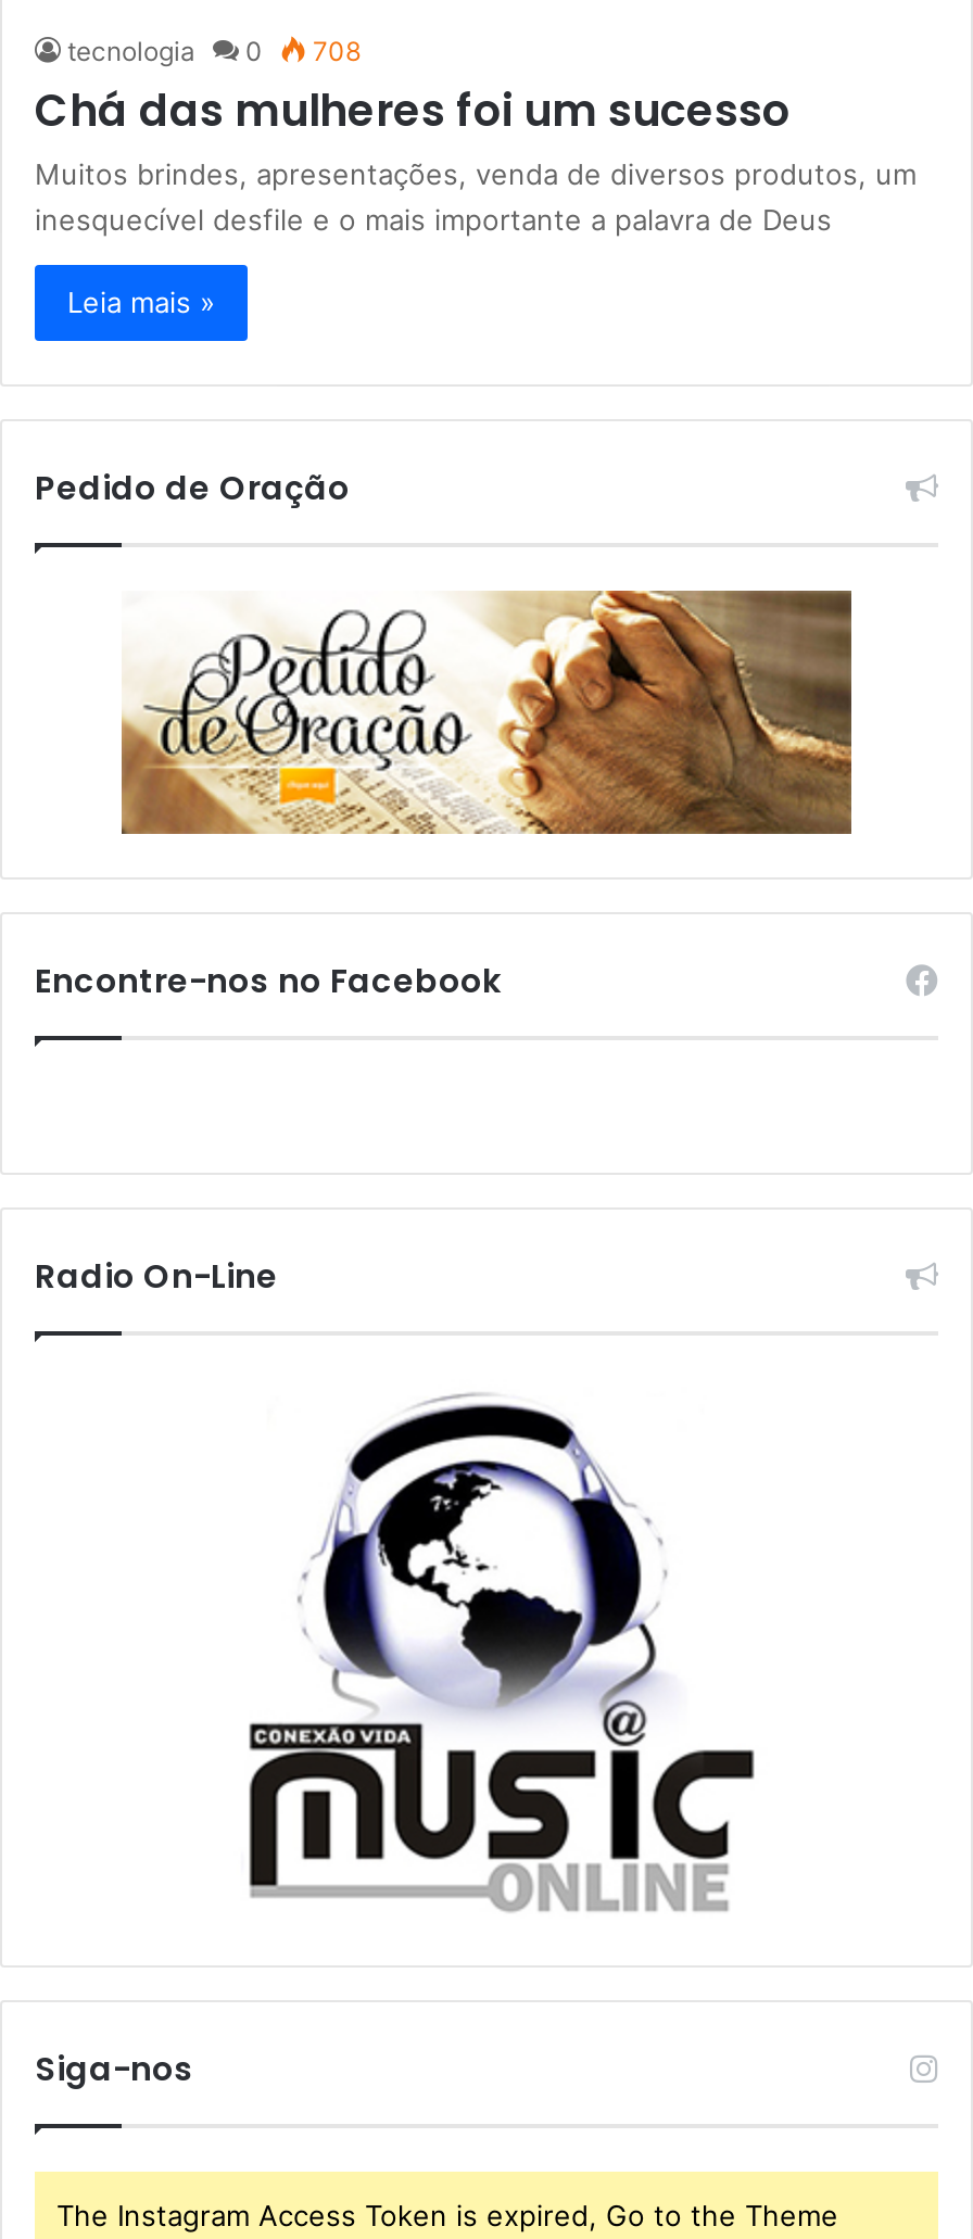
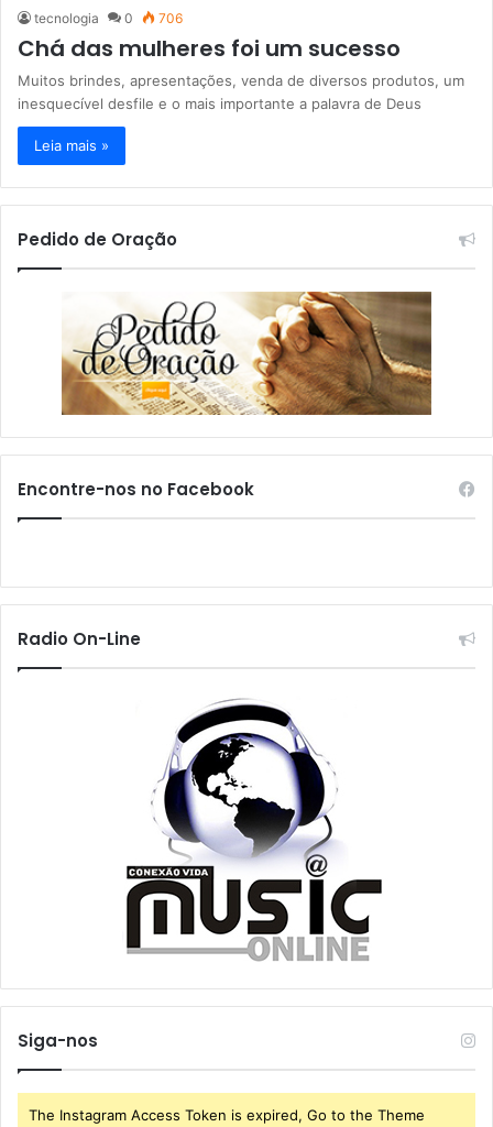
[67,34,361,67] tecnologia 0 708 -> [34,10,183,26] tecnologia 0 706

